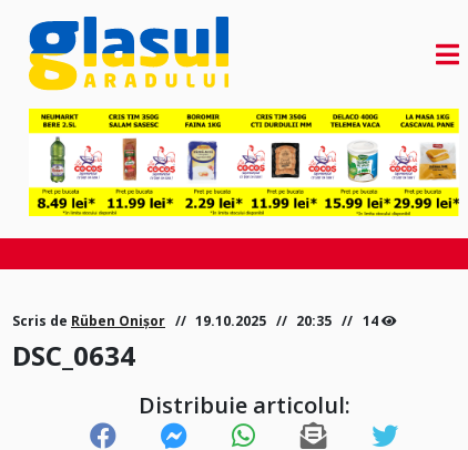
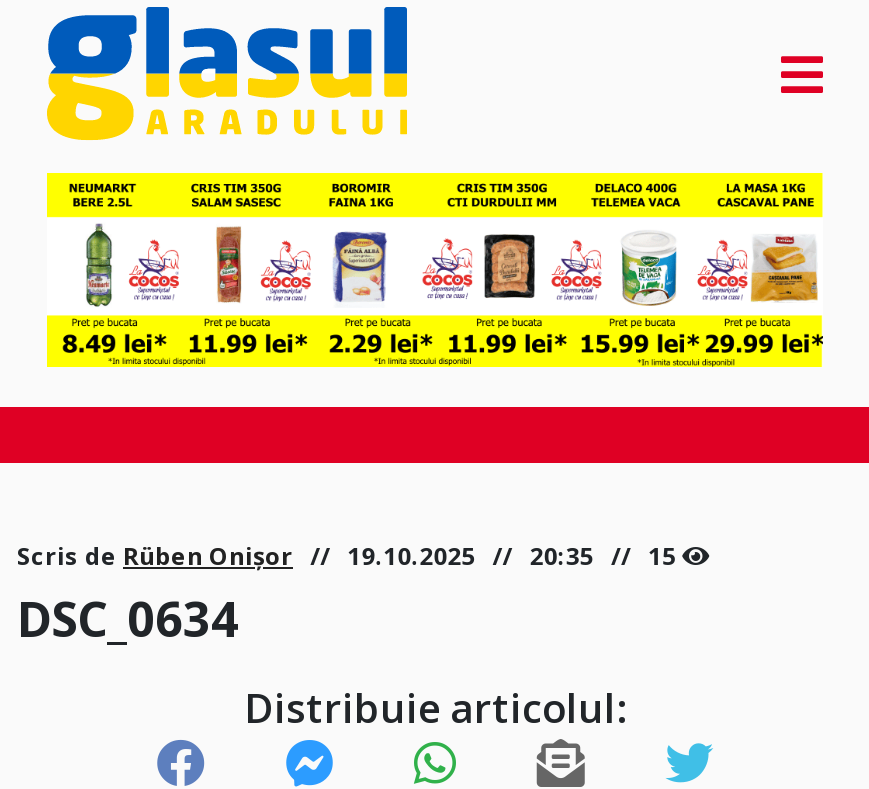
[12,312,378,331] Scris de Rüben Onișor 19.10.2025 20:35 14 -> [17,540,676,574] Scris de Rüben Onișor 19.10.2025 20:35 15

